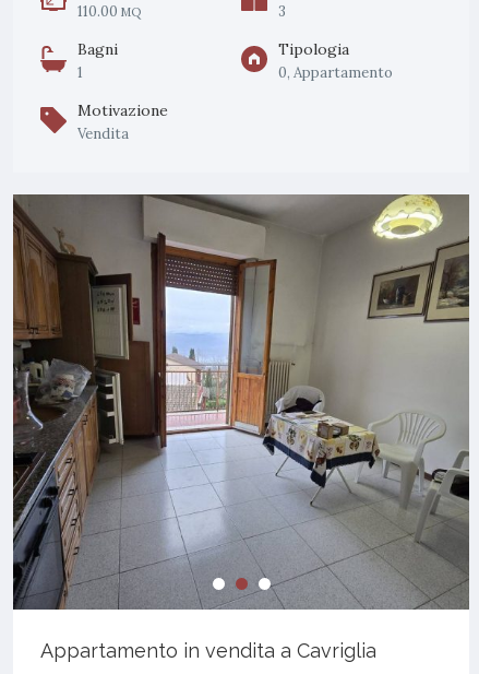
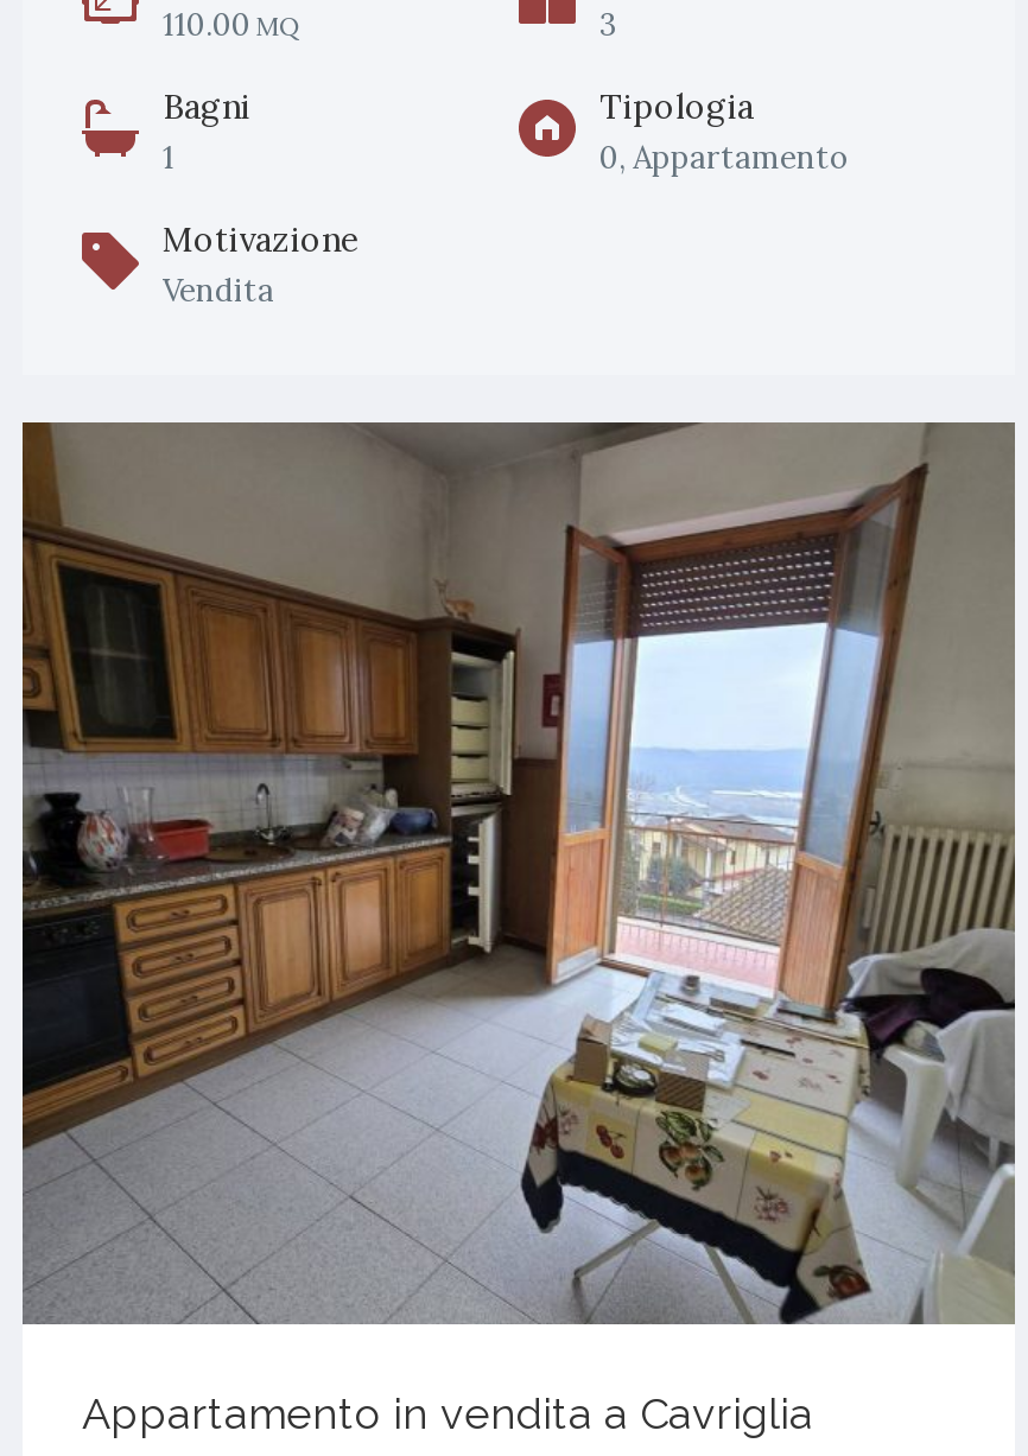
[13,194,469,610] [image] -> [23,422,1015,1324] [image]

